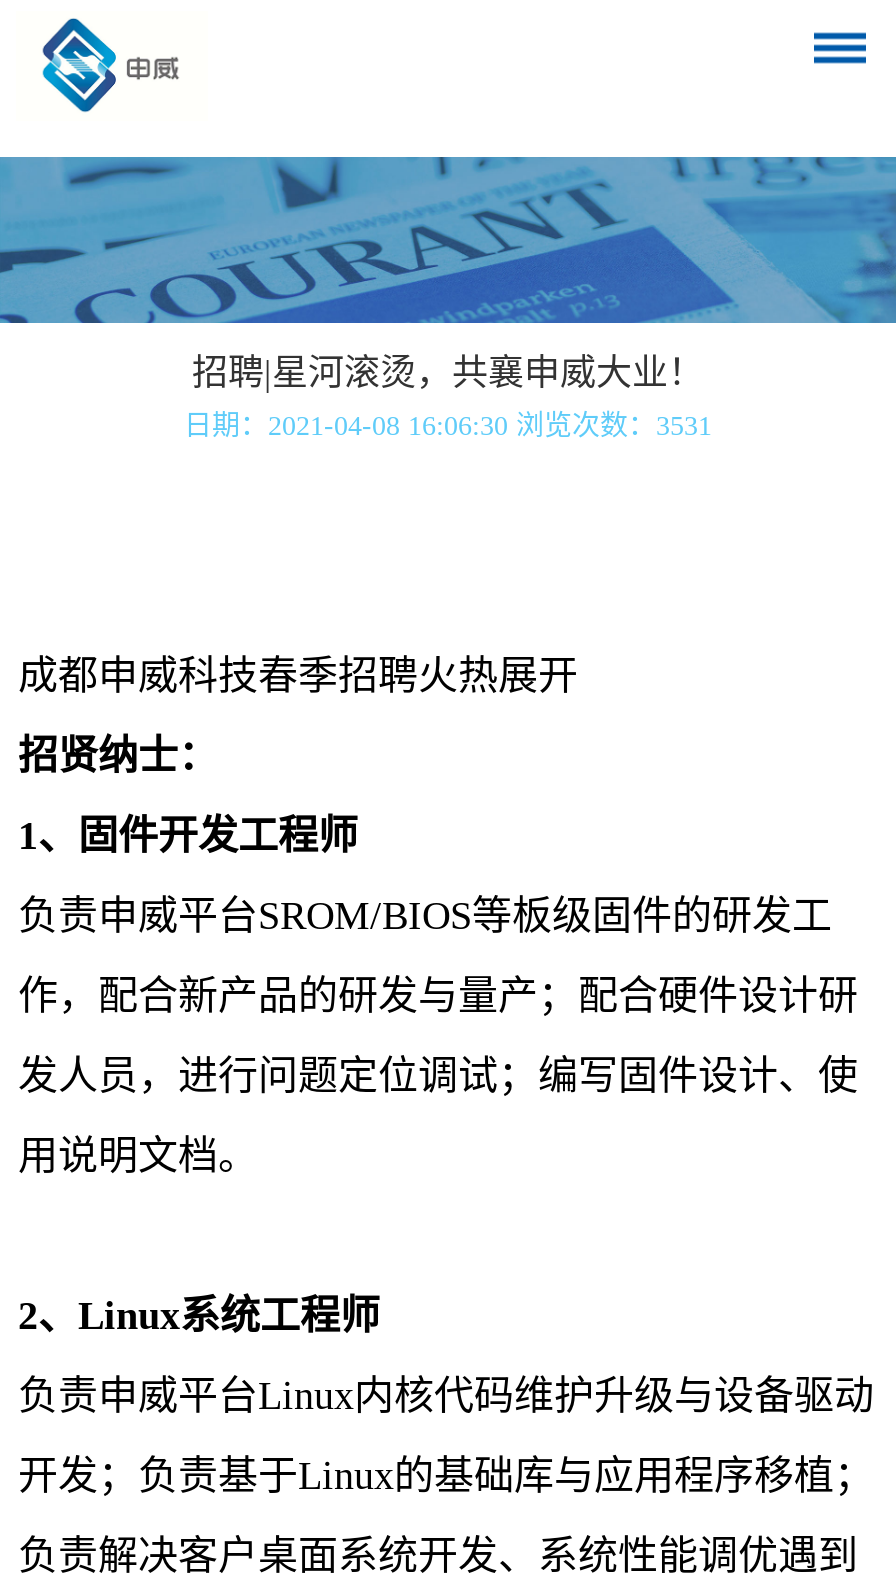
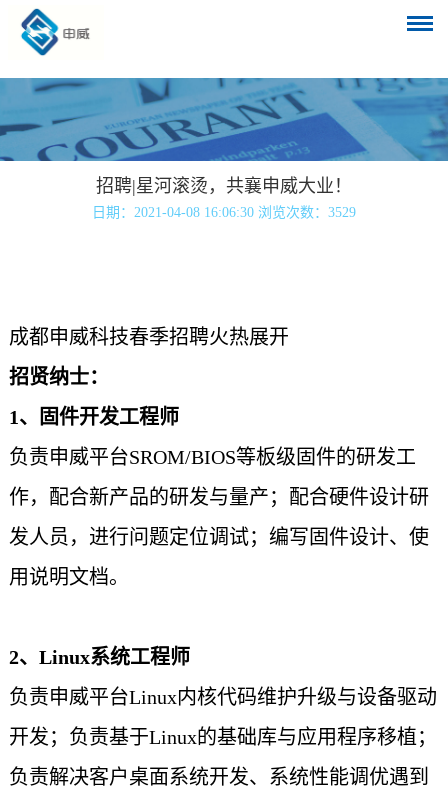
[184,412,712,442] 日期：2021-04-08 16:06:30 浏览次数：3531 -> [92,205,356,220] 日期：2021-04-08 16:06:30 浏览次数：3529

